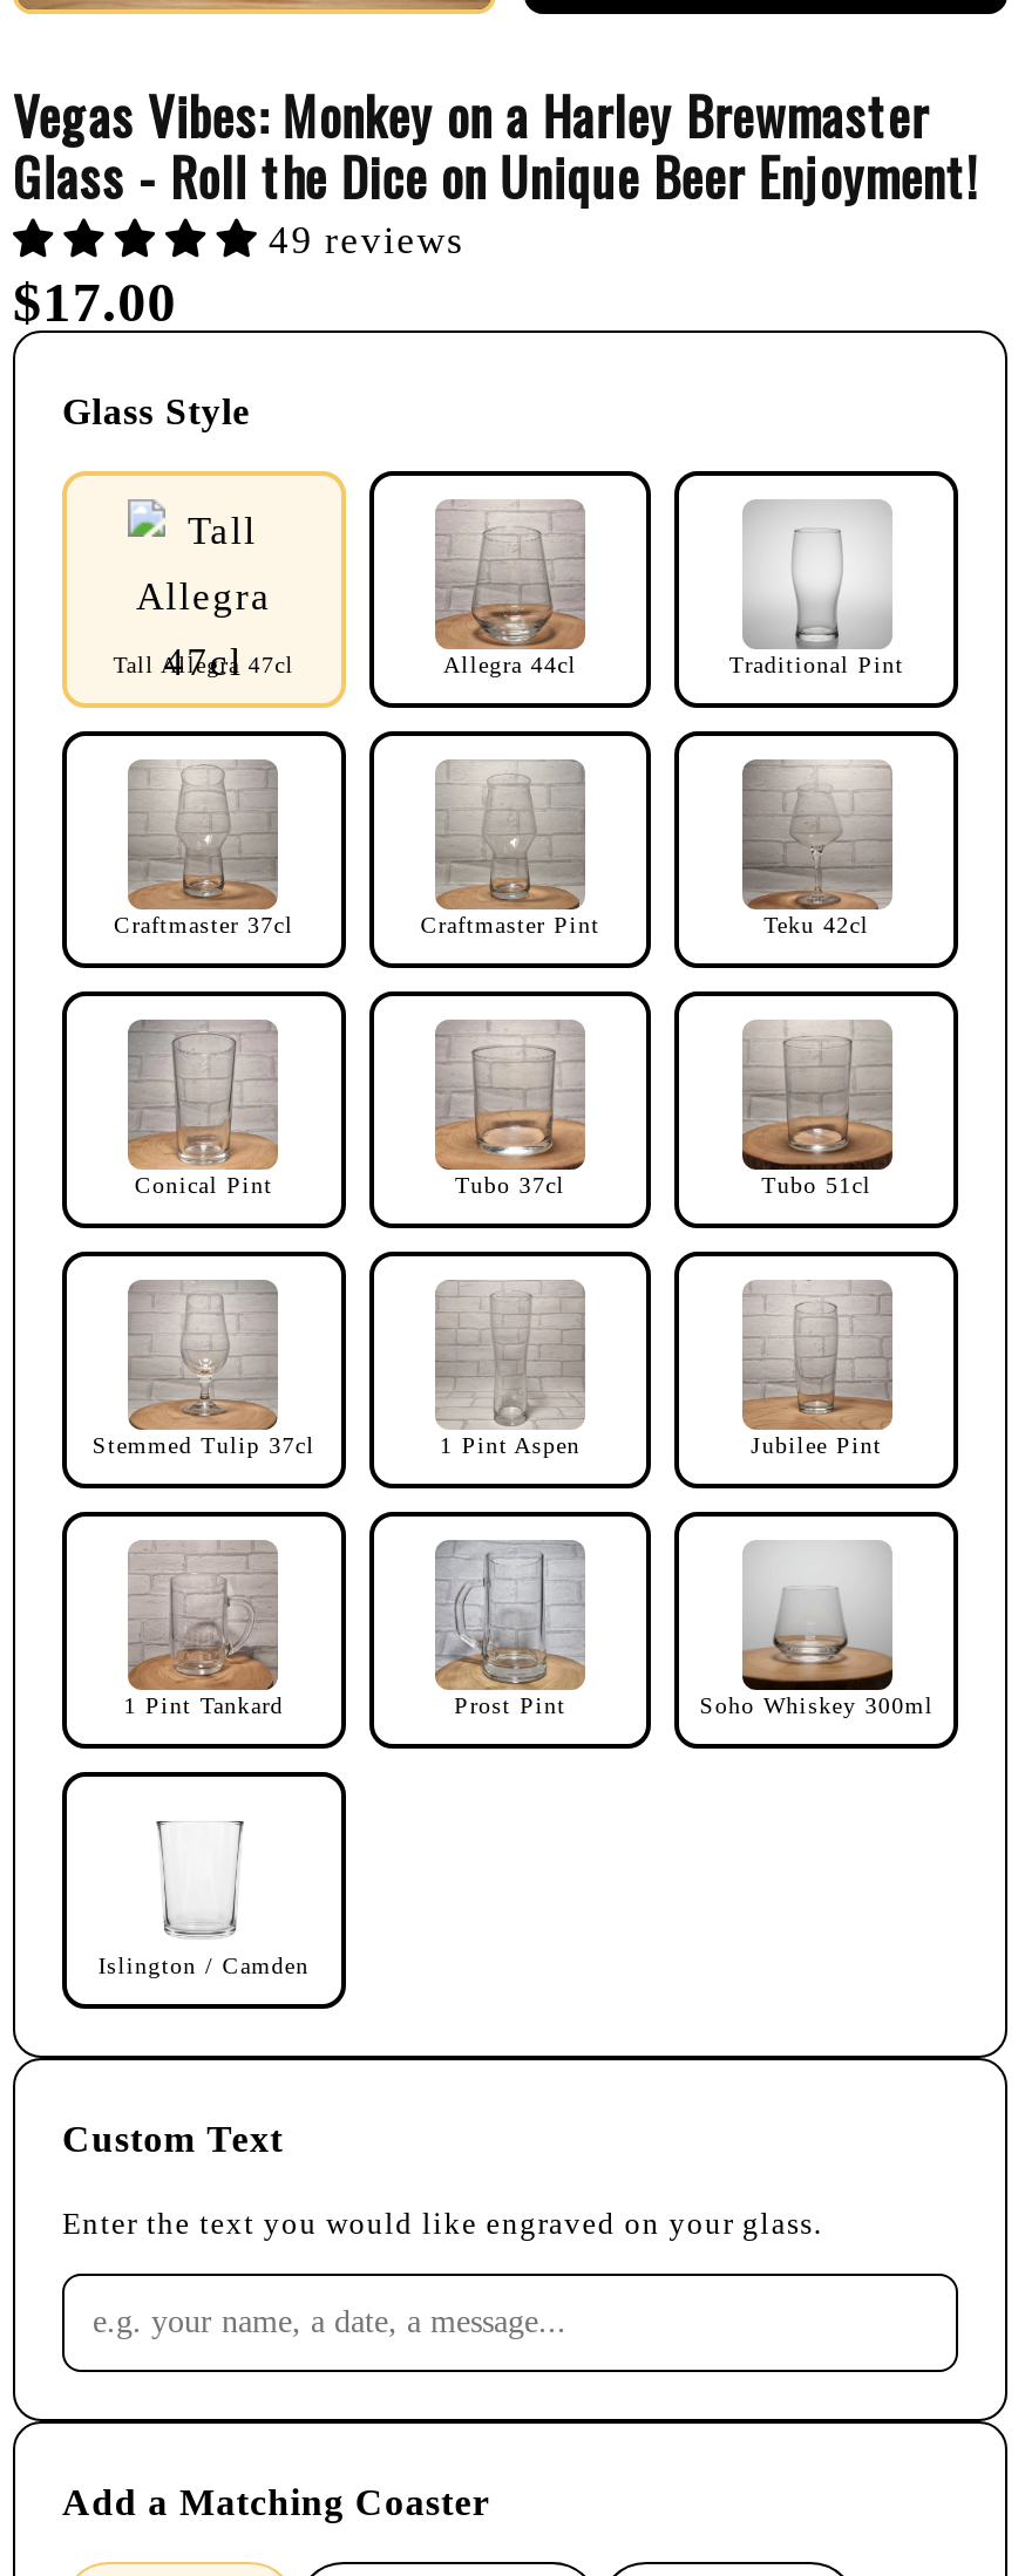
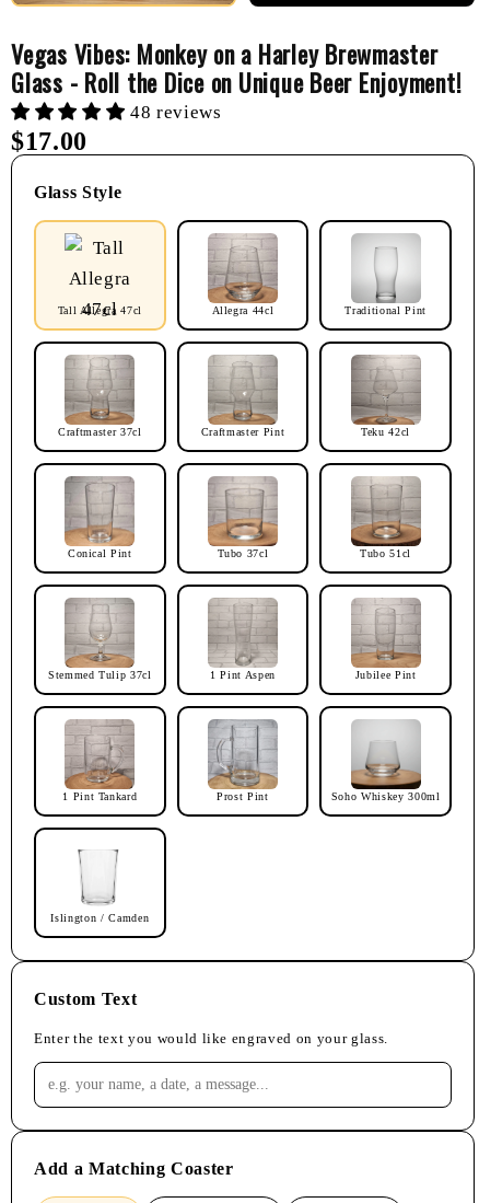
[269,218,465,263] 49 reviews -> [130,102,222,123] 48 reviews

